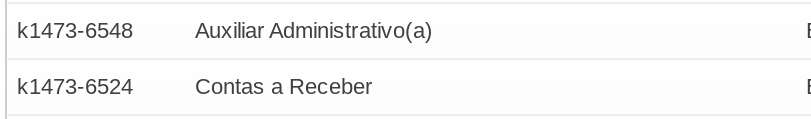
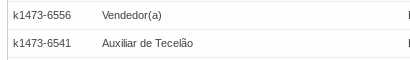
[17,18,433,42] k1473-6548 | Auxiliar Administrativo(a) -> [13,9,162,21] k1473-6556 | Vendedor(a)
[17,74,373,98] k1473-6524 | Contas a Receber -> [13,37,193,49] k1473-6541 | Auxiliar de Tecelão

